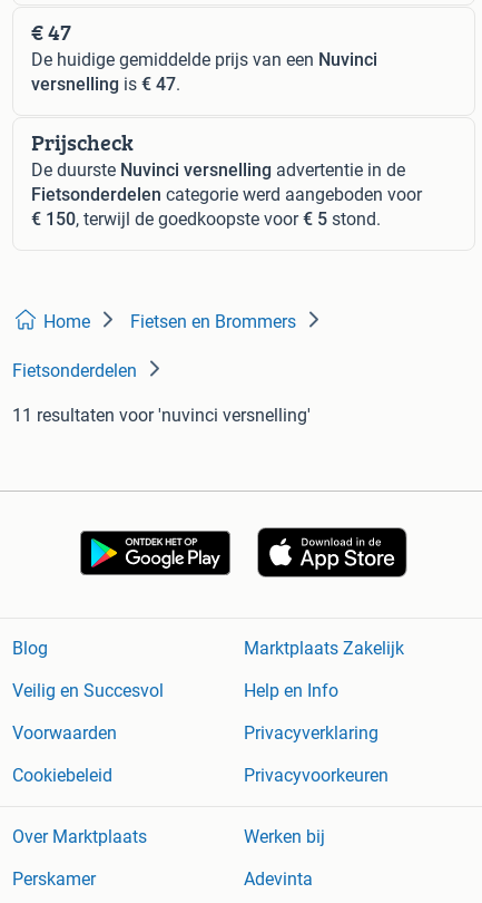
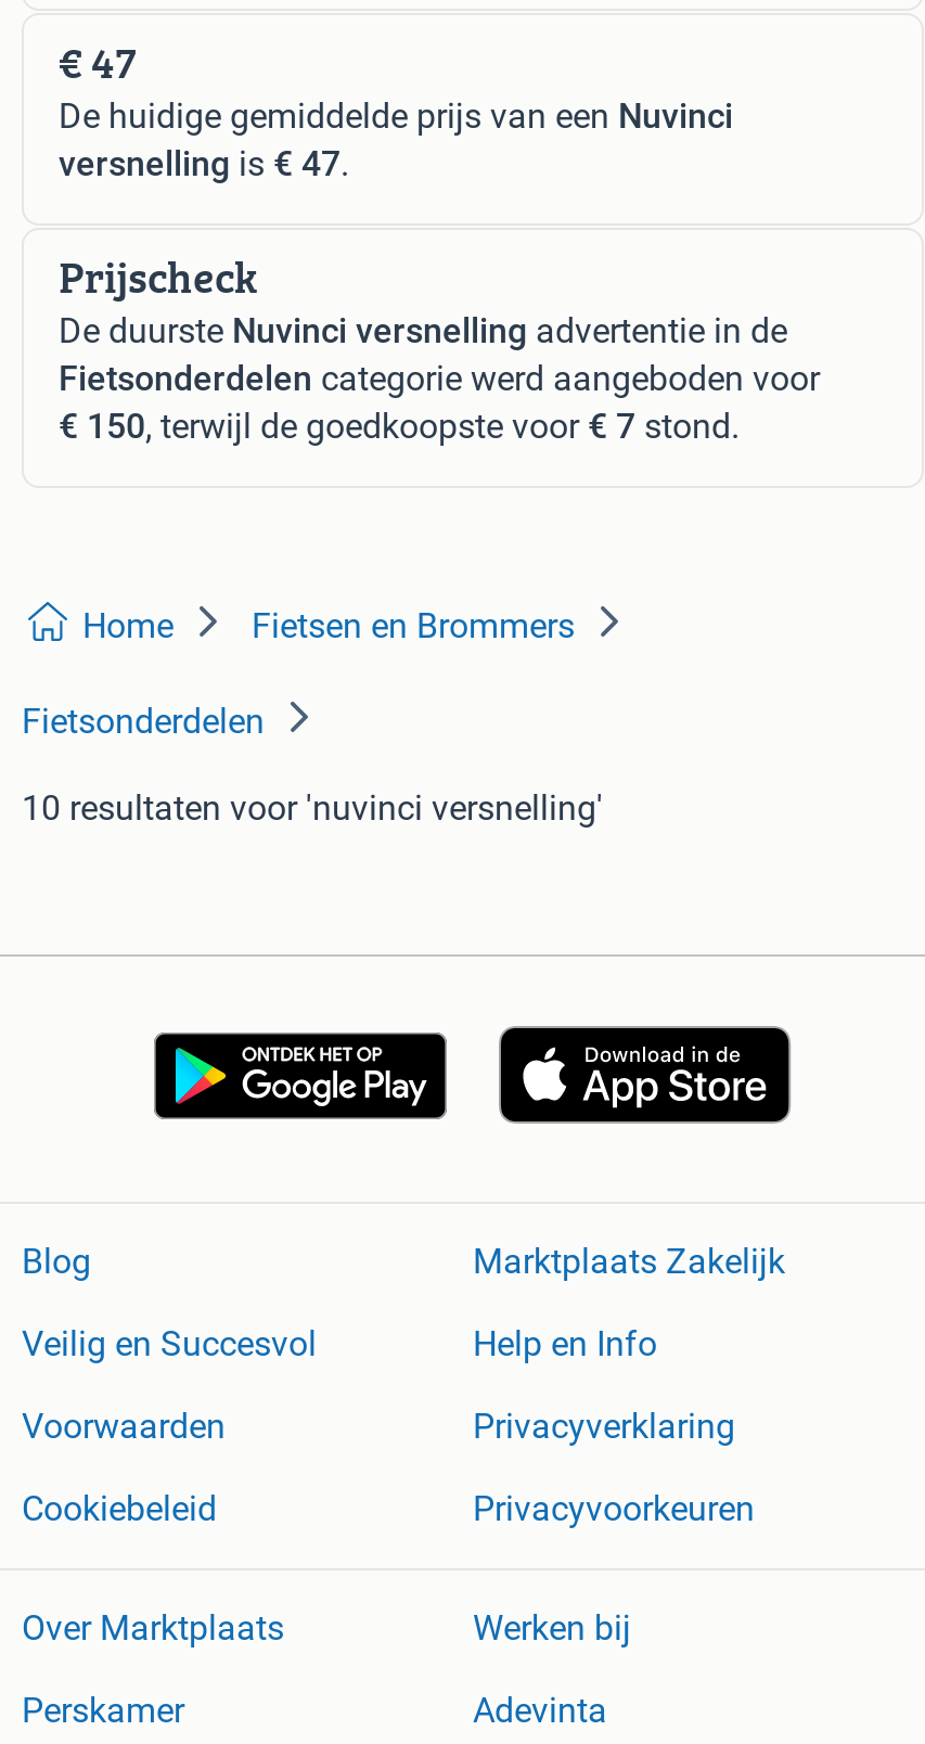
[31,209,381,230] € 150, terwijl de goedkoopste voor € 5 stond. -> [59,406,740,447] € 150, terwijl de goedkoopste voor € 7 stond.
[12,405,311,426] 11 resultaten voor 'nuvinci versnelling' -> [22,788,603,829] 10 resultaten voor 'nuvinci versnelling'

